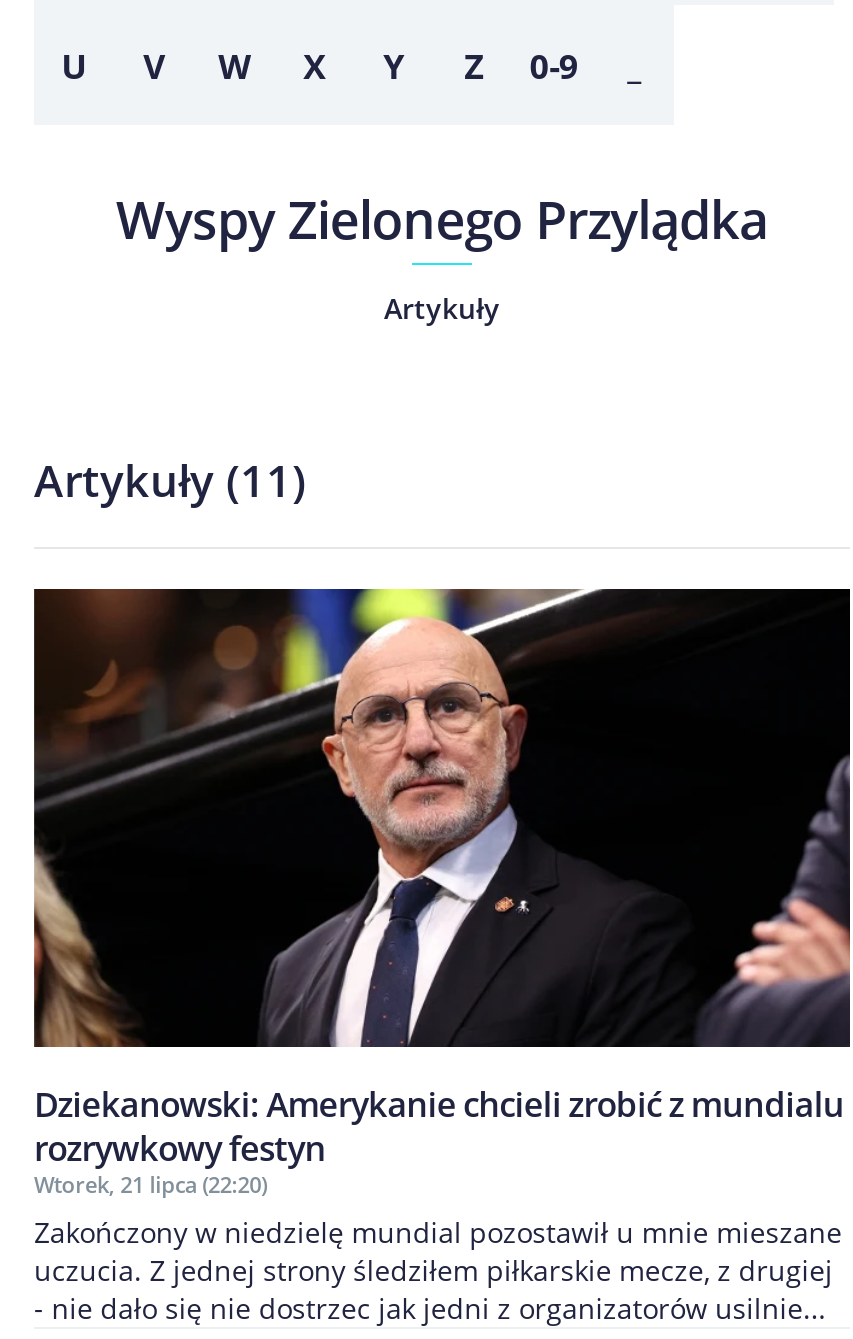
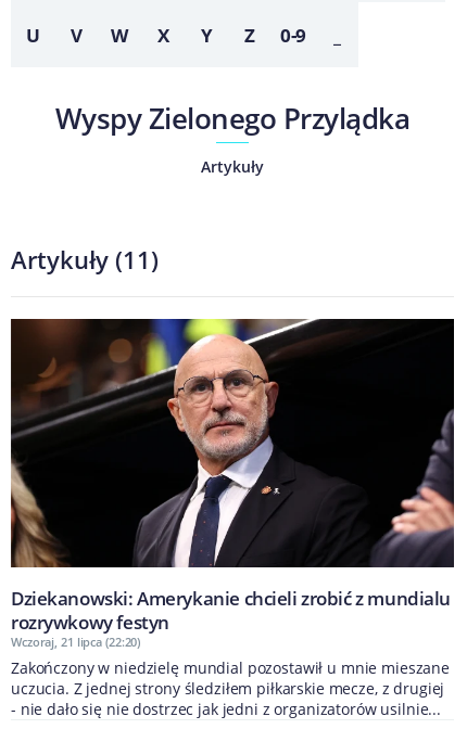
[34,1170,267,1200] Wtorek, 21 lipca (22:20) -> [11,634,140,650] Wczoraj, 21 lipca (22:20)

